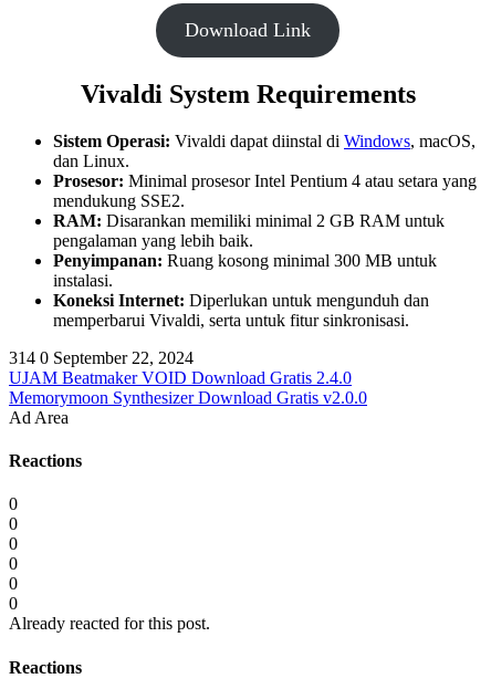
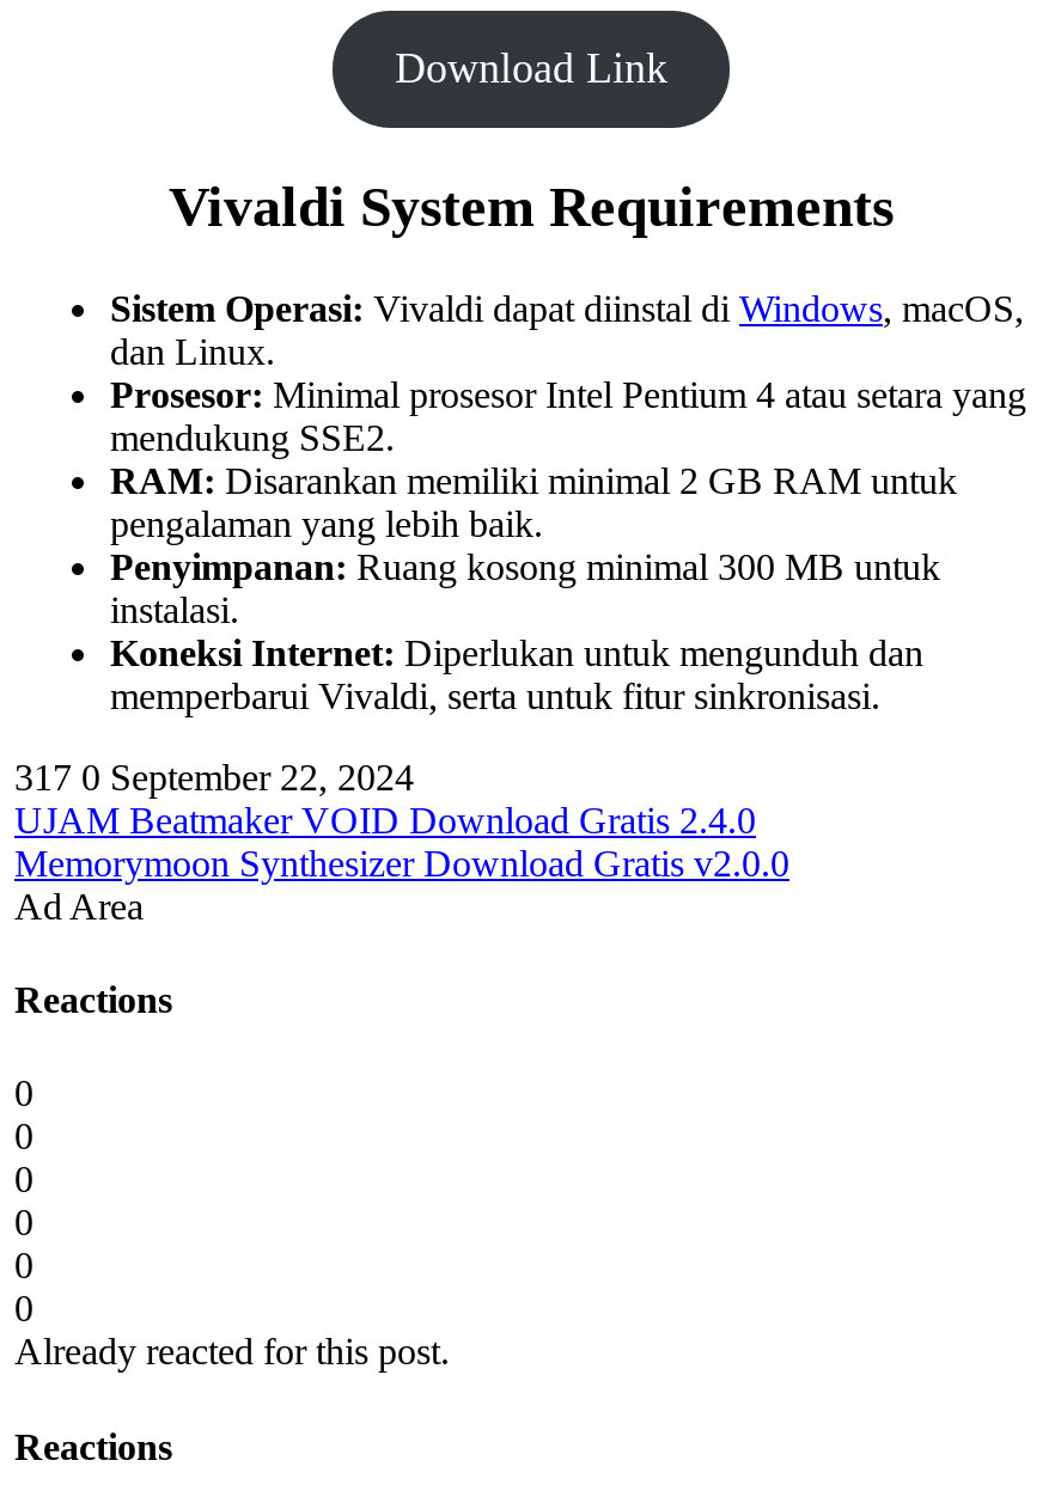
[9,348,194,367] 314 0 September 22, 2024 -> [14,757,414,797] 317 0 September 22, 2024

